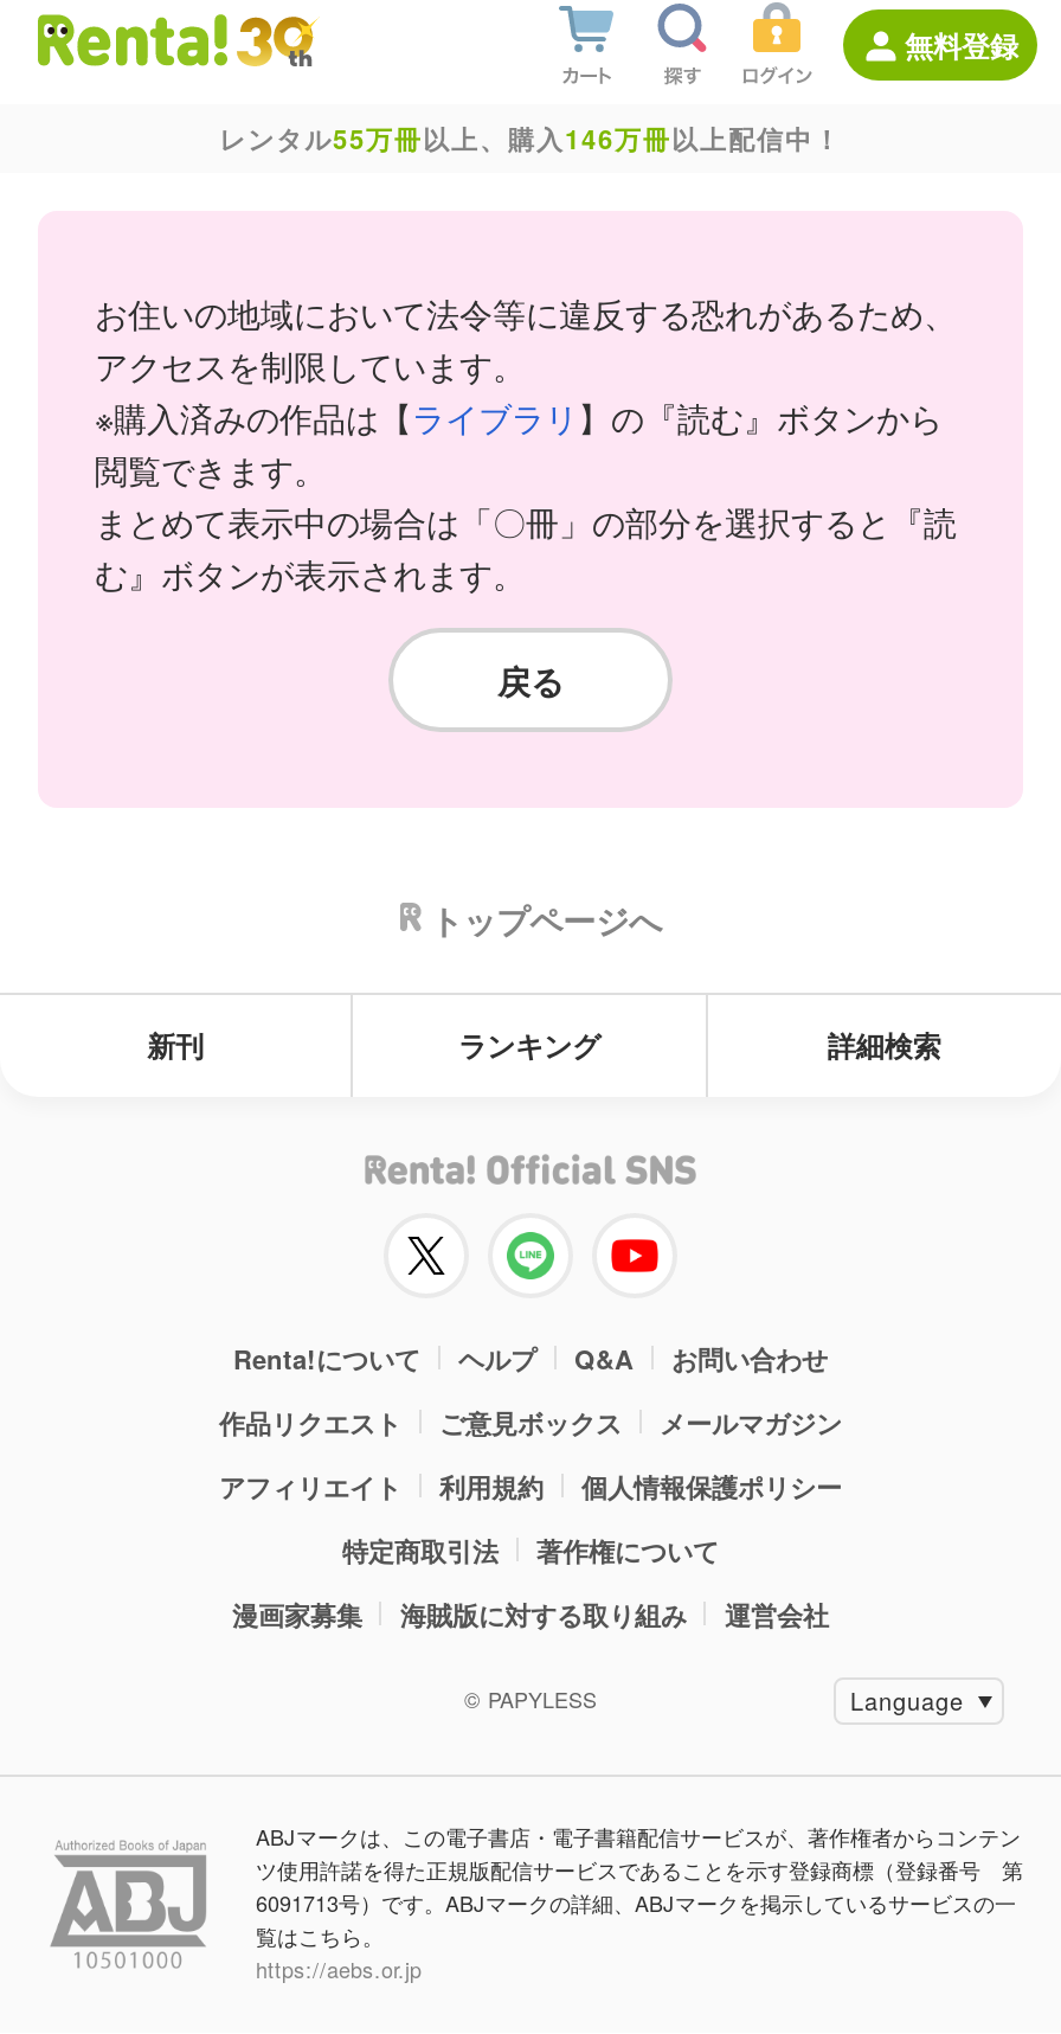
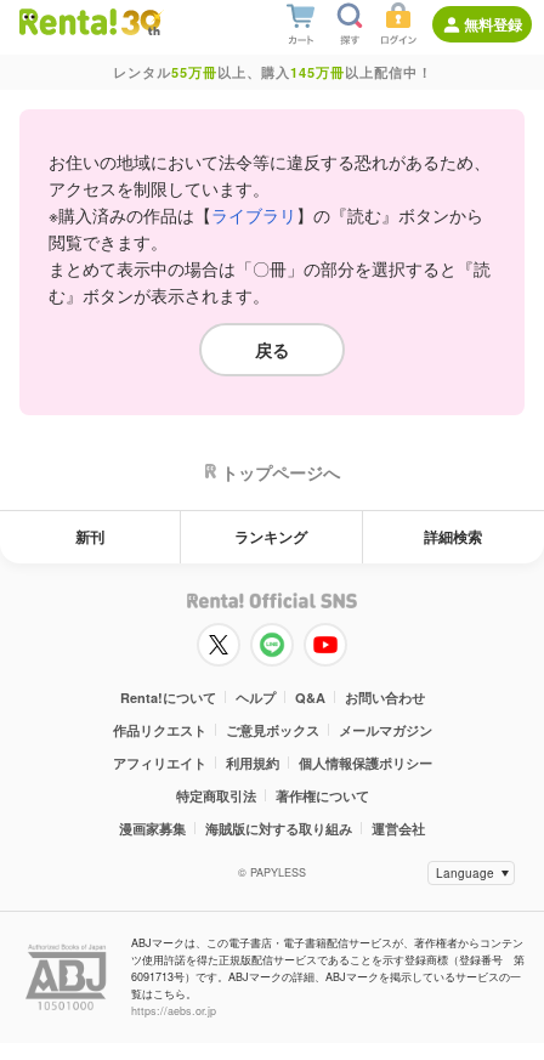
[219,121,842,156] レンタル55万冊以上、購入146万冊以上配信中！ -> [112,63,432,81] レンタル55万冊以上、購入145万冊以上配信中！

